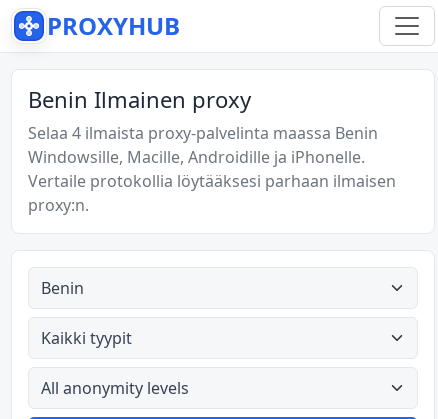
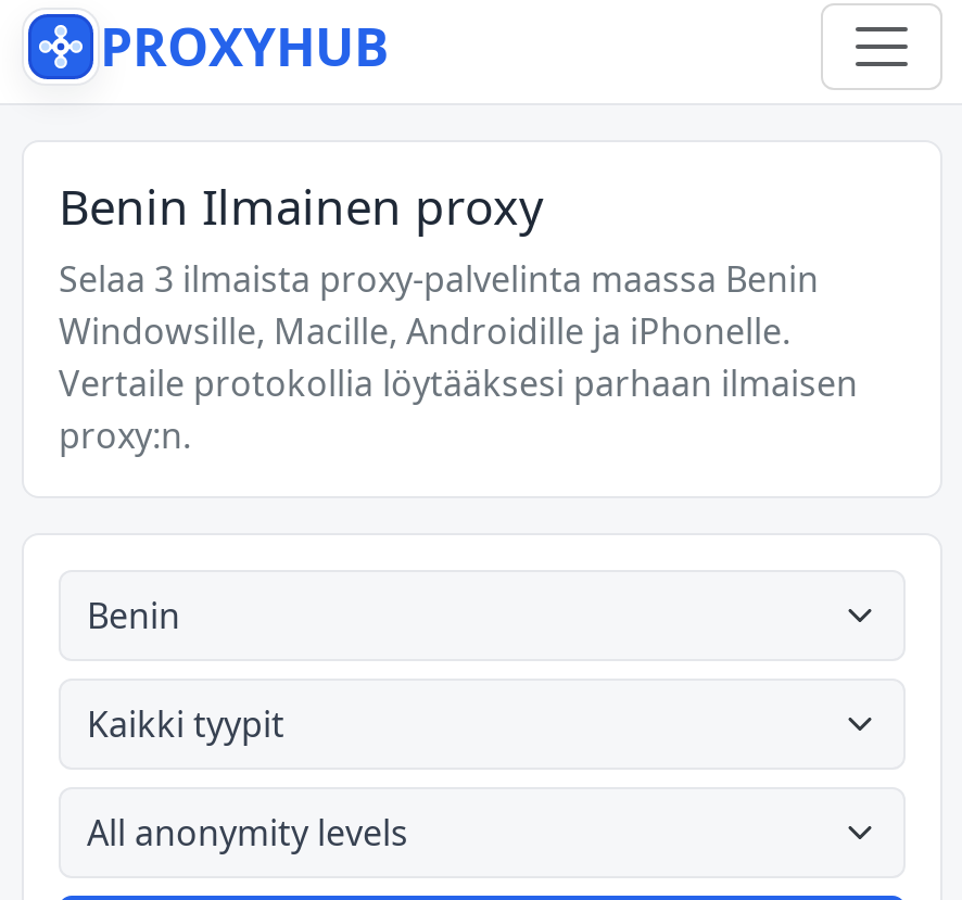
[28,122,378,144] Selaa 4 ilmaista proxy-palvelinta maassa Benin -> [59,255,819,303] Selaa 3 ilmaista proxy-palvelinta maassa Benin

